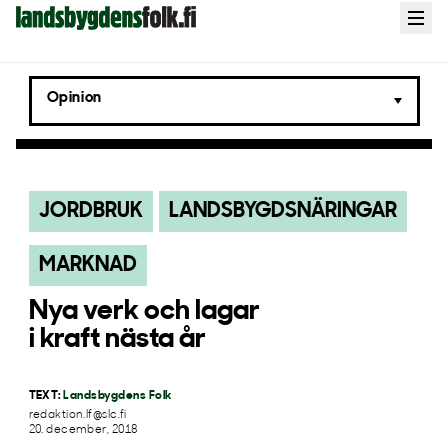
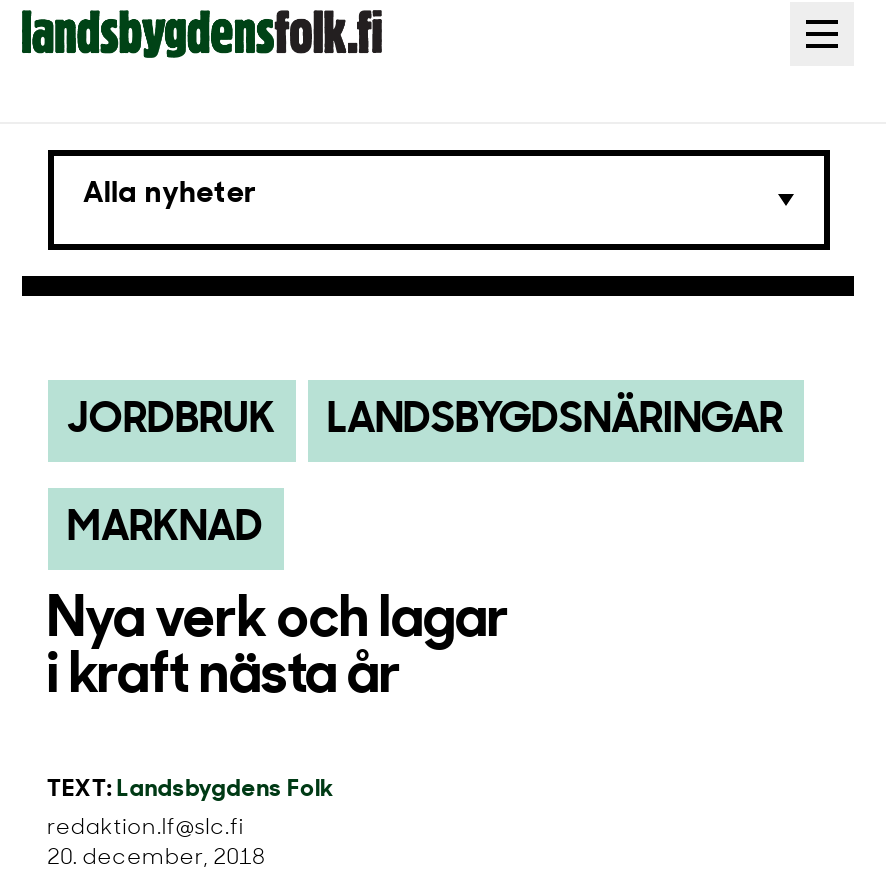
[46,90,102,105] Opinion -> [83,179,257,209] Alla nyheter

